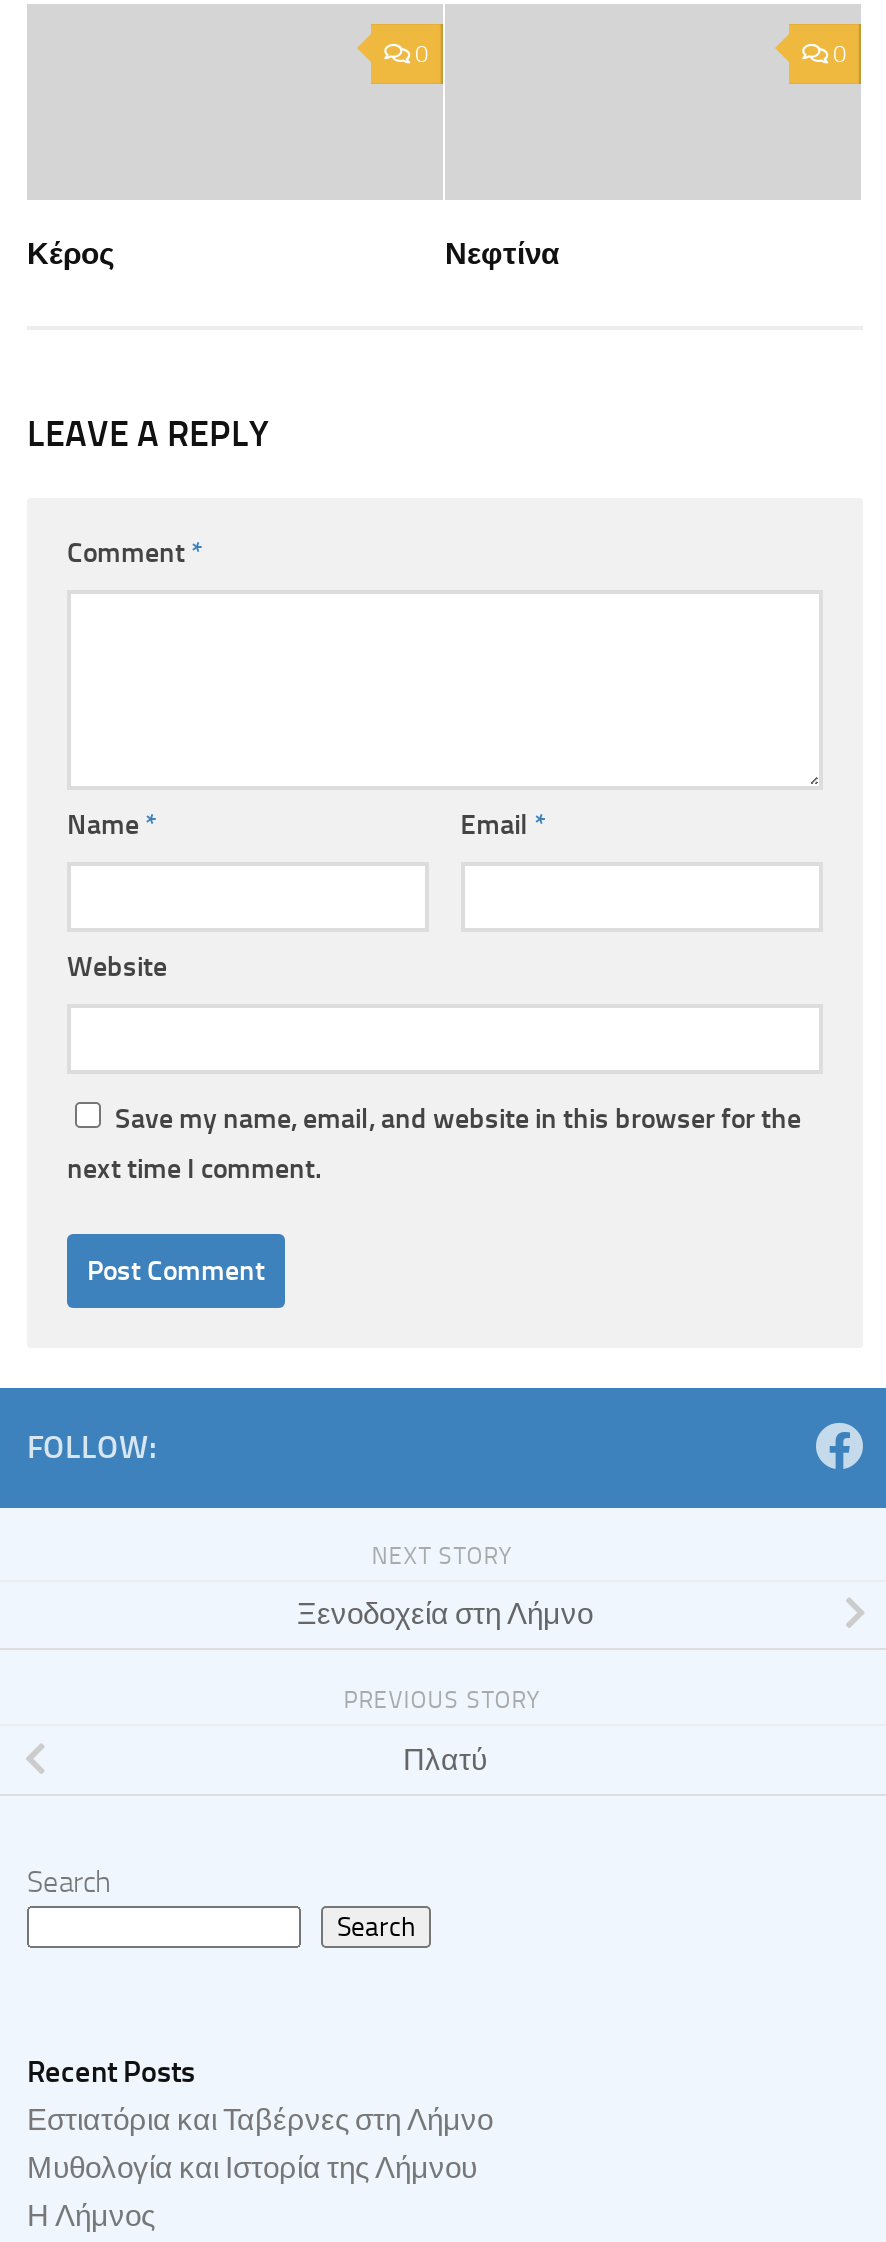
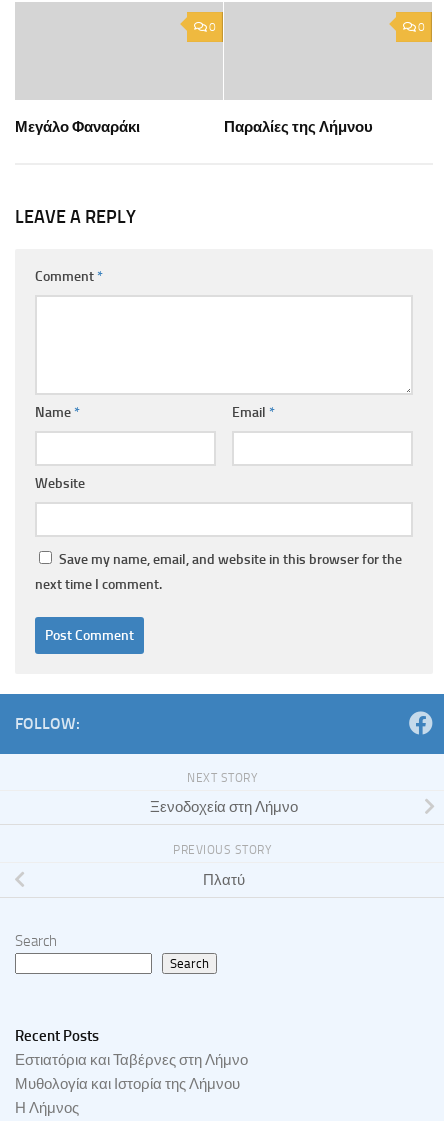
[27,237,115,273] Κέρος -> [15,118,140,136] Μεγάλο Φαναράκι
[445,237,559,273] Νεφτίνα -> [224,118,373,136] Παραλίες της Λήμνου

